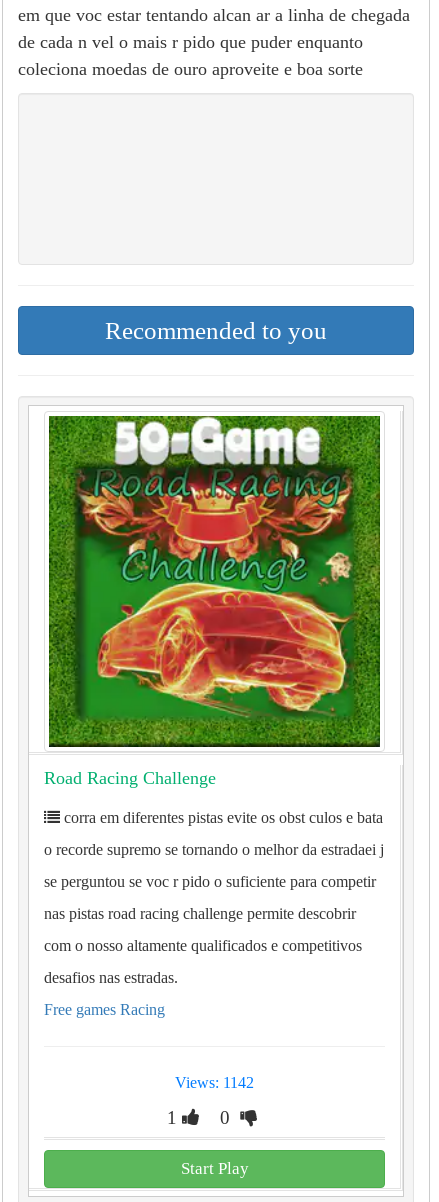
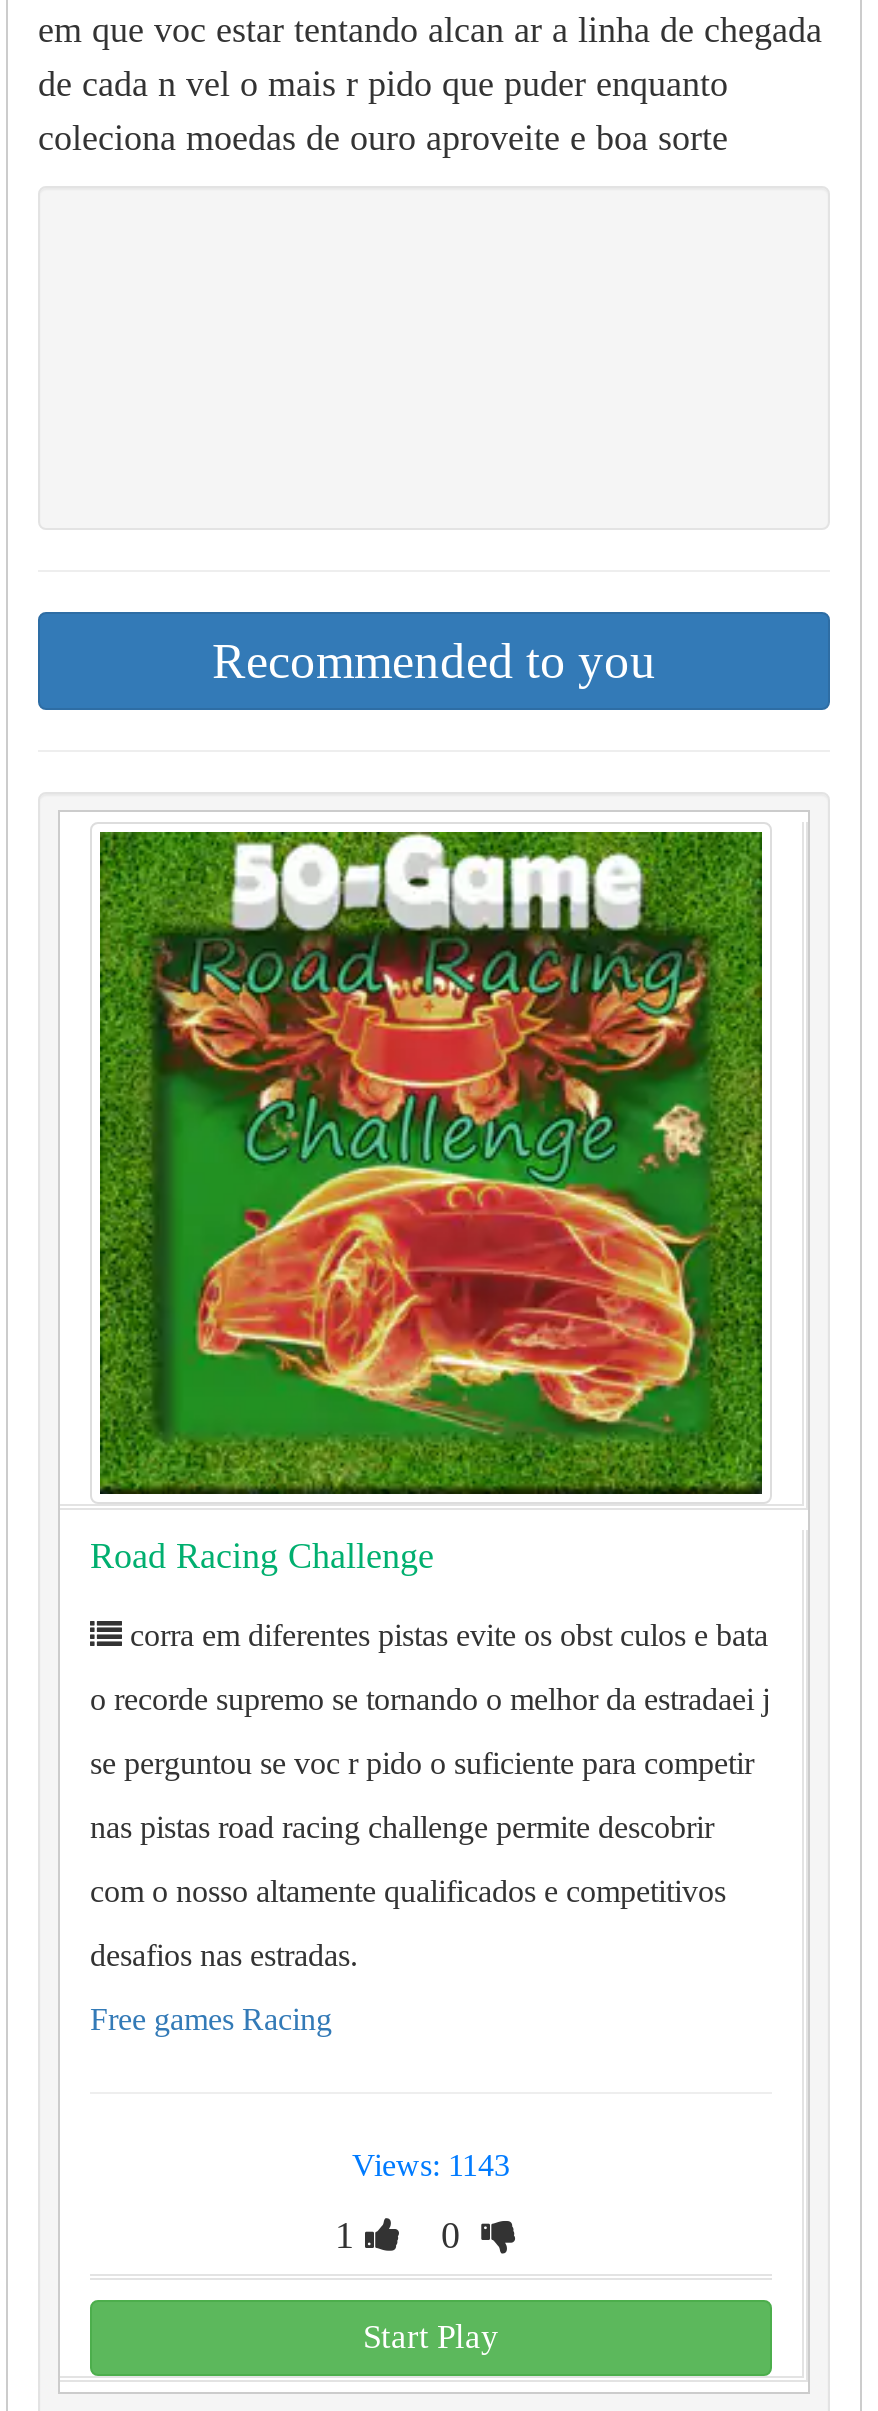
[175,1074,254,1091] Views: 1142 -> [352,2148,510,2182] Views: 1143

